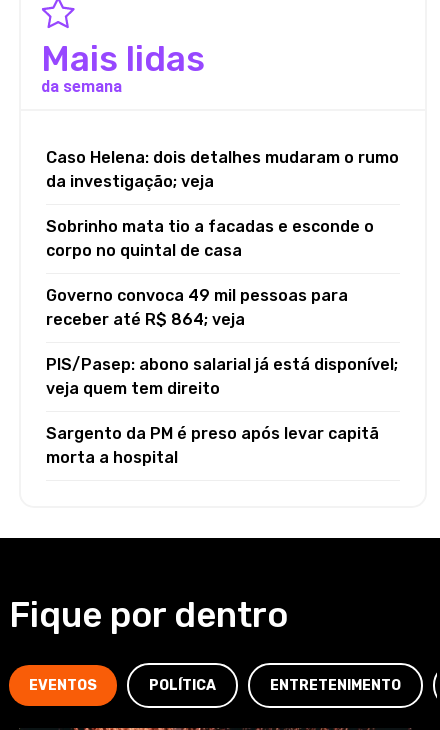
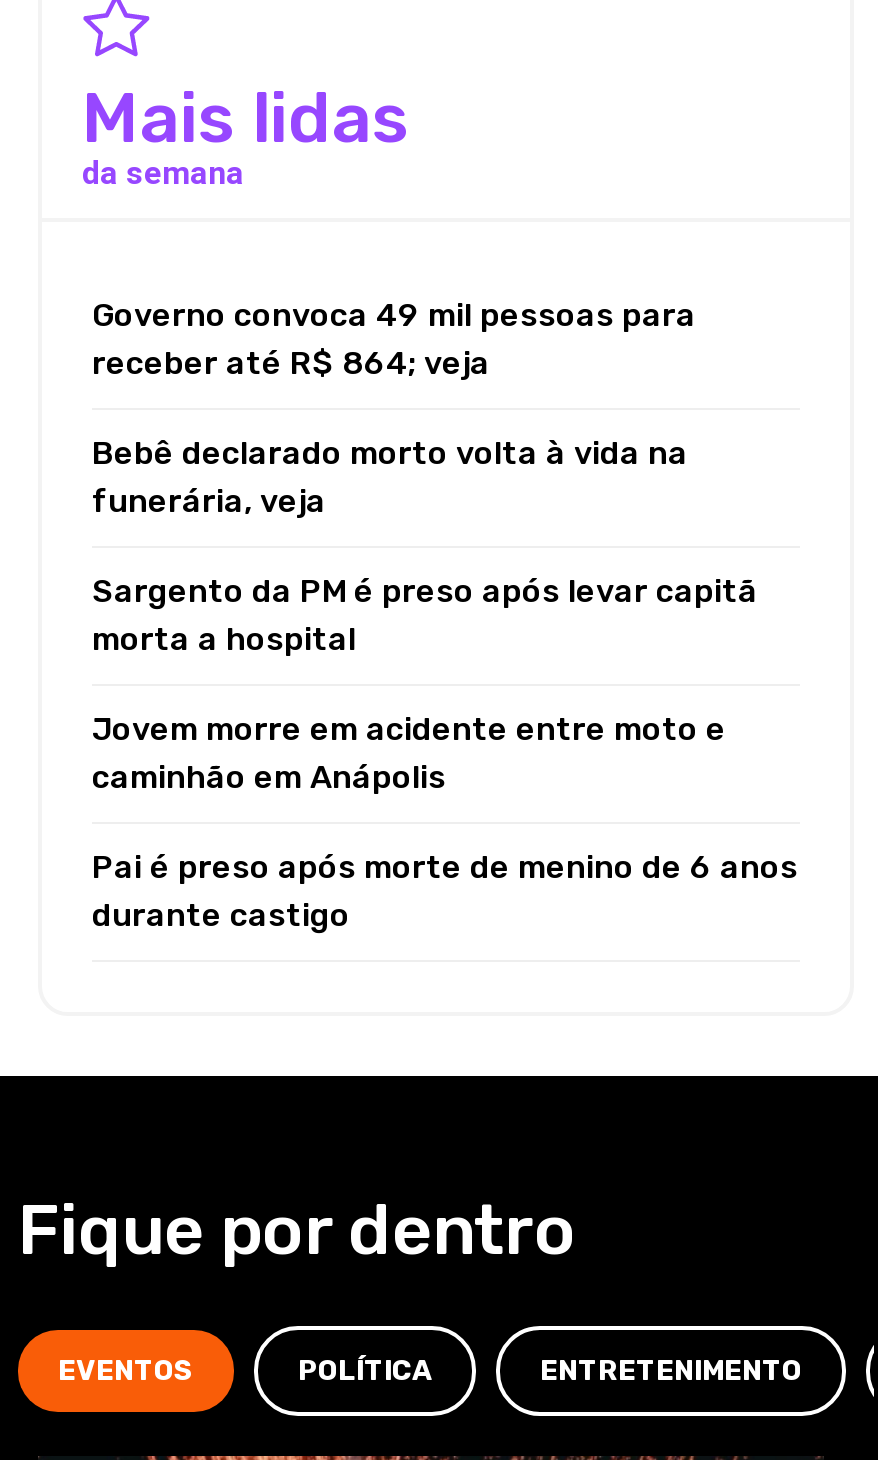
[46,148,399,260] Caso Helena: dois detalhes mudaram o rumo | da investigação; veja | Sobrinho mata tio a facadas e esconde o | corpo no quintal de casa -> none
moved [46,286,348,329] -> [92,296,696,382]: Governo convoca 49 mil pessoas para | receber até R$ 864; veja
[46,355,398,398] PIS/Pasep: abono salarial já está disponível; | veja quem tem direito -> [92,434,688,520] Bebê declarado morto volta à vida na | funerária, veja
moved [46,424,379,467] -> [92,572,758,658]: Sargento da PM é preso após levar capitã | morta a hospital
none -> [92,710,798,934] Jovem morre em acidente entre moto e | caminhão em Anápolis | Pai é preso após morte de menino de 6 anos | durante castigo

